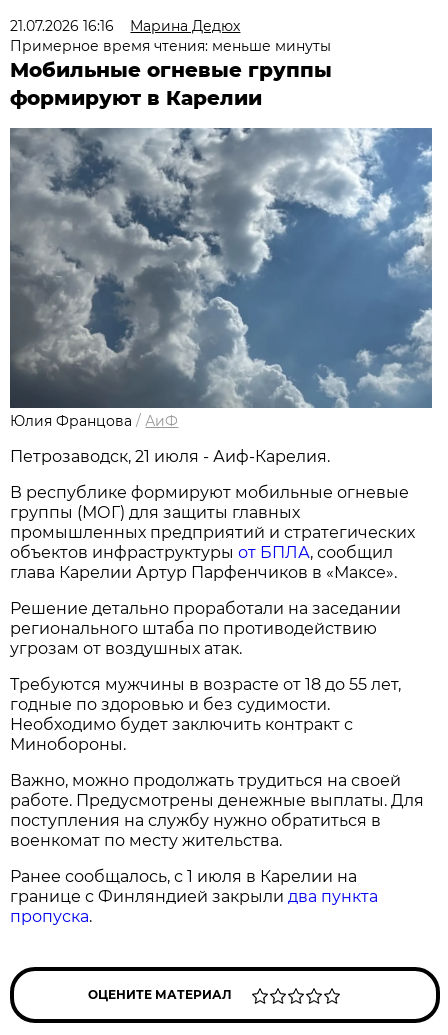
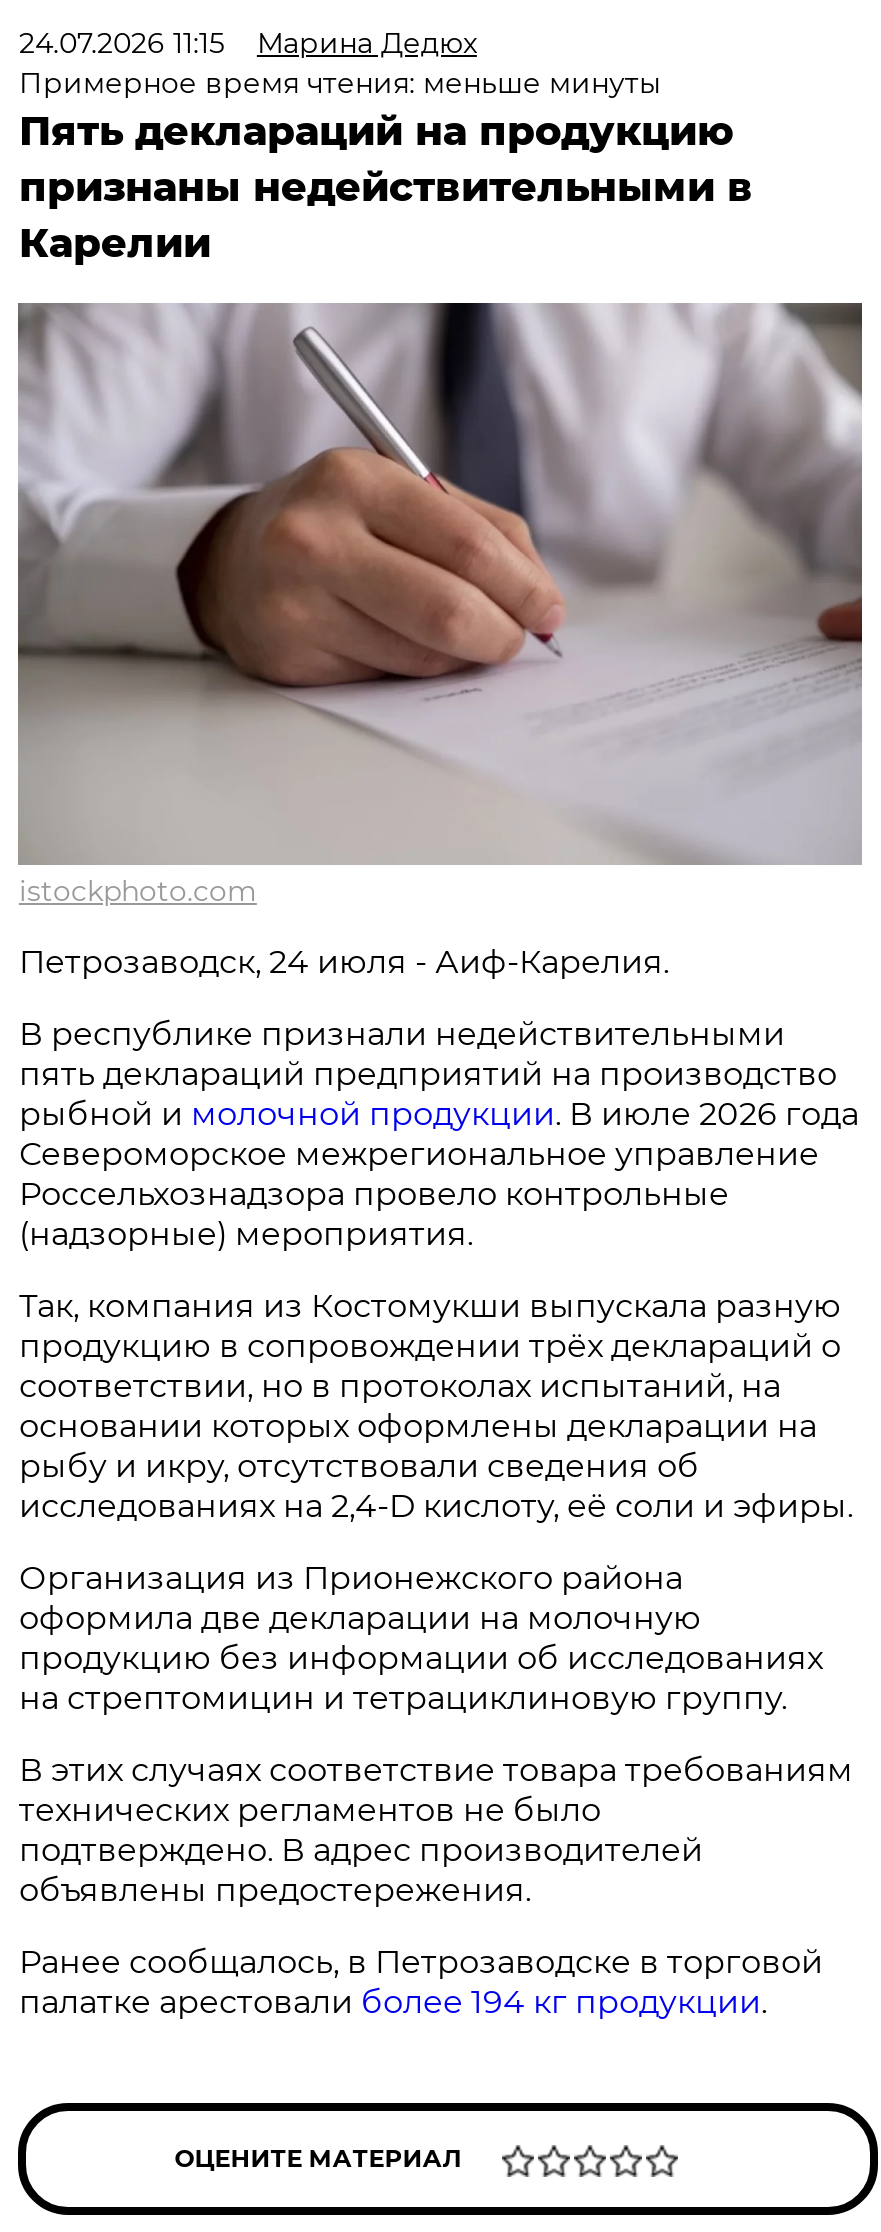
[10,17,240,35] 21.07.2026 16:16 Марина Дедюх -> [19,25,477,61] 24.07.2026 11:15 Марина Дедюх
[10,58,332,110] Мобильные огневые группы | формируют в Карелии -> [19,107,753,267] Пять деклараций на продукцию | признаны недействительными в | Карелии
[10,127,432,430] [image] | Юлия Францова / АиФ -> [18,301,864,909] [image] | istockphoto.com
[10,447,330,466] Петрозаводск, 21 июля - Аиф-Карелия. -> [19,943,669,981] Петрозаводск, 24 июля - Аиф-Карелия.
[10,483,415,582] В республике формируют мобильные огневые | группы (МОГ) для защиты главных | промышленных предприятий и стратегических | объектов инфраструктуры от БПЛА, сообщил | глава Карелии Артур Парфенчиков в «Максе». -> [19,1015,859,1253] В республике признали недействительными | пять деклараций предприятий на производство | рыбной и молочной продукции. В июле 2026 года | Североморское межрегиональное управление | Россельхознадзора провело контрольные | (надзорные) мероприятия.
[10,599,401,658] Решение детально проработали на заседании | регионального штаба по противодействию | угрозам от воздушных атак. -> [19,1287,853,1525] Так, компания из Костомукши выпускала разную | продукцию в сопровождении трёх деклараций о | соответствии, но в протоколах испытаний, на | основании которых оформлены декларации на | рыбу и икру, отсутствовали сведения об | исследованиях на 2,4-D кислоту, её соли и эфиры.
[10,675,401,754] Требуются мужчины в возрасте от 18 до 55 лет, | годные по здоровью и без судимости. | Необходимо будет заключить контракт с | Минобороны. -> [19,1559,823,1717] Организация из Прионежского района | оформила две декларации на молочную | продукцию без информации об исследованиях | на стрептомицин и тетрациклиновую группу.
[10,771,424,850] Важно, можно продолжать трудиться на своей | работе. Предусмотрены денежные выплаты. Для | поступления на службу нужно обратиться в | военкомат по месту жительства. -> [19,1751,853,1909] В этих случаях соответствие товара требованиям | технических регламентов не было | подтверждено. В адрес производителей | объявлены предостережения.
[10,867,378,926] Ранее сообщалось, с 1 июля в Карелии на | границе с Финляндией закрыли два пункта | пропуска. -> [19,1943,823,2021] Ранее сообщалось, в Петрозаводске в торговой | палатке арестовали более 194 кг продукции.

